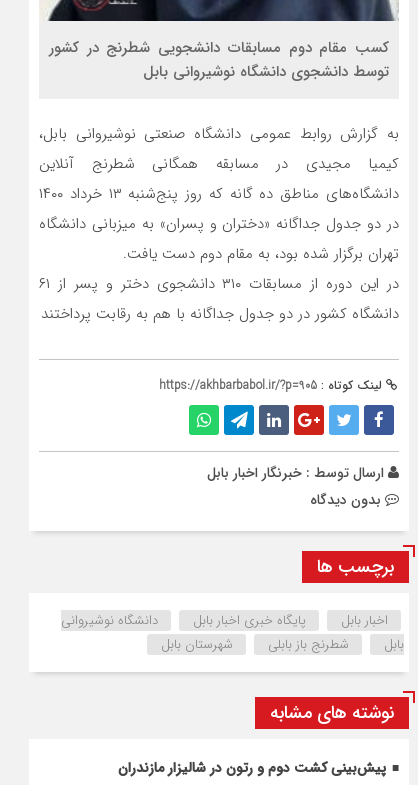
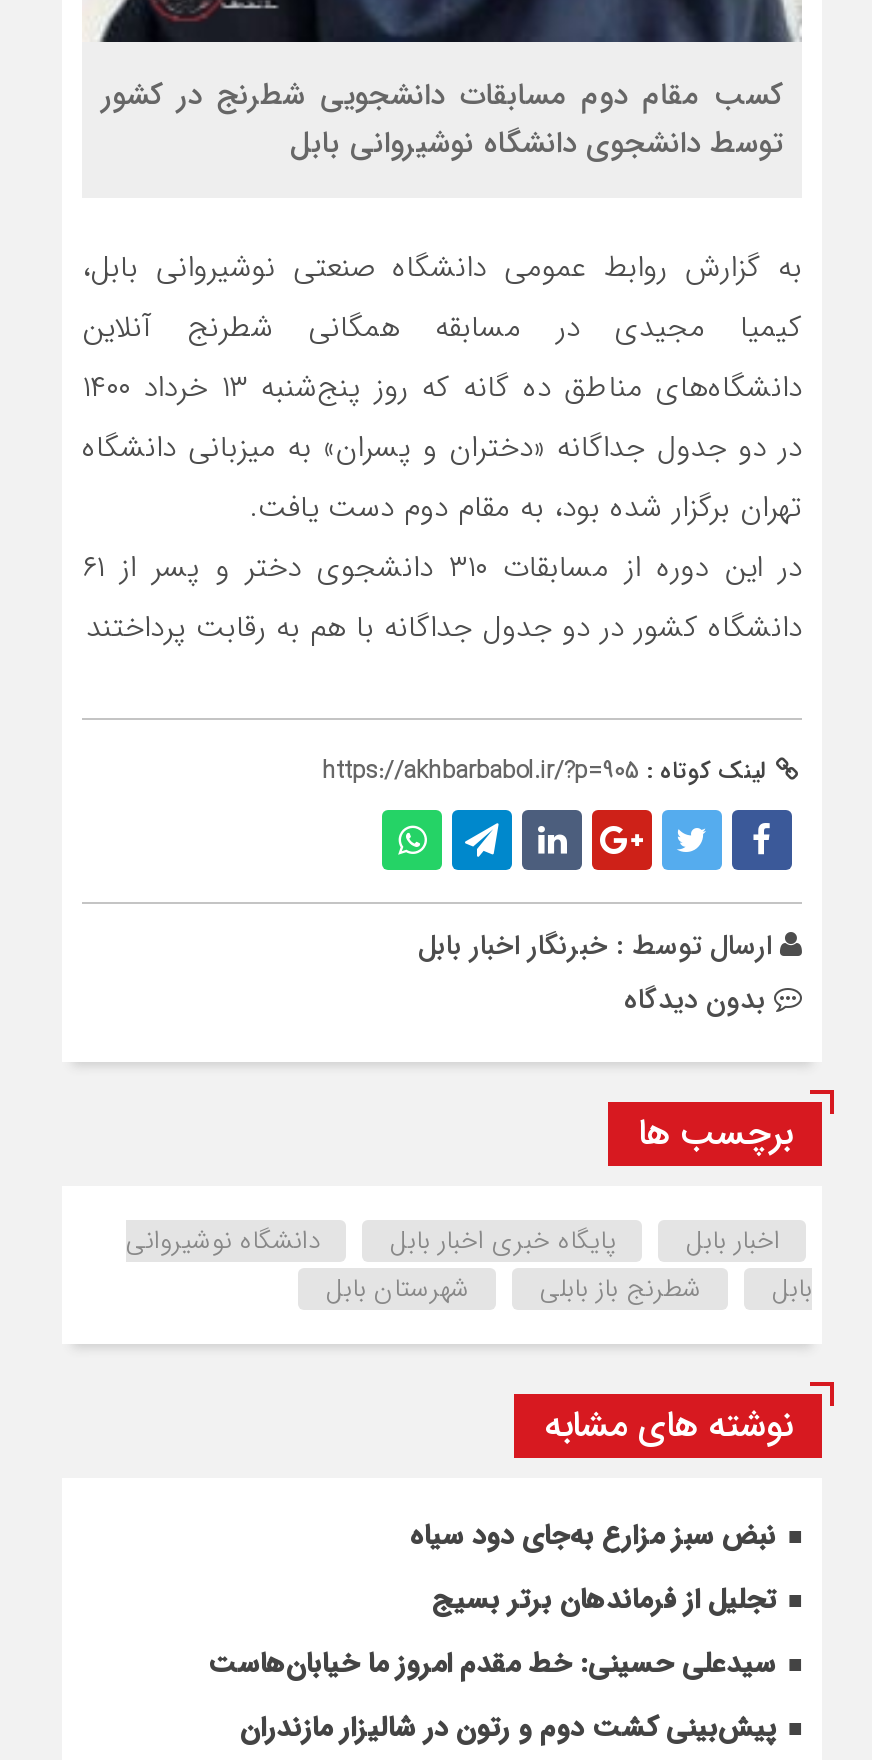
none -> [208,1515,776,1687] نبض سبز مزارع به‌جای دود سیاه | تجلیل از فرماندهان برتر بسیج | سیدعلی حسینی: خط مقدم امروز ما خیابان‌هاست

